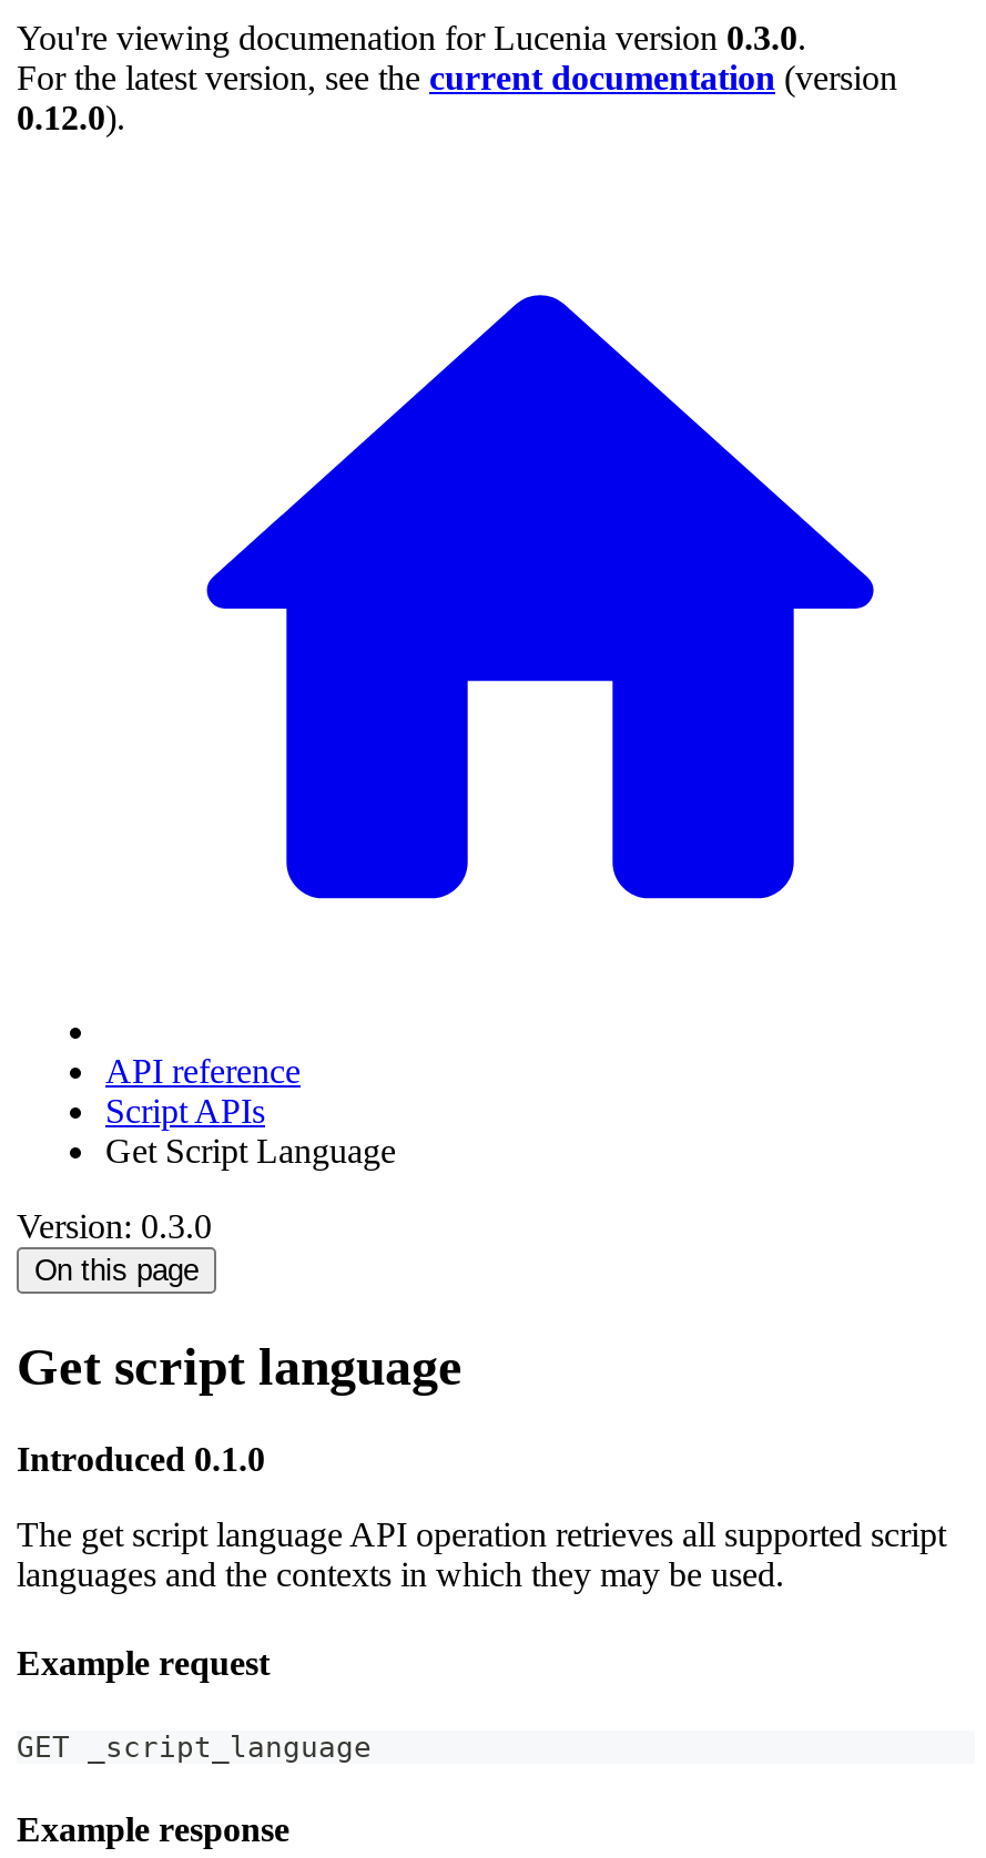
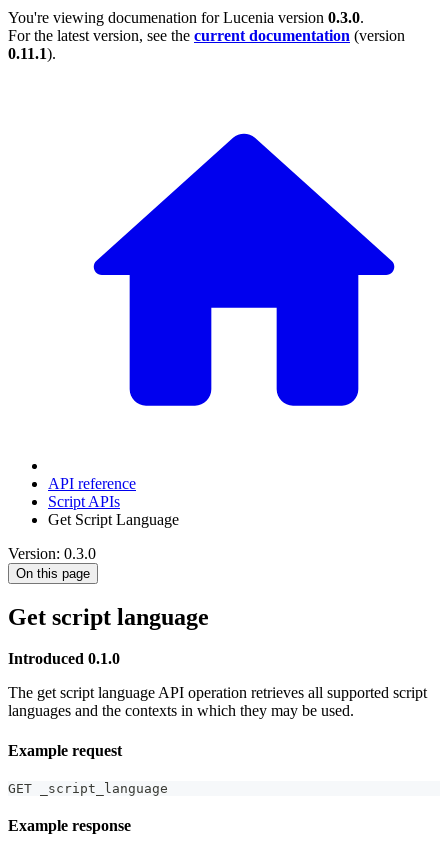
[17,98,125,135] 0.12.0). -> [8,45,56,62] 0.11.1).

